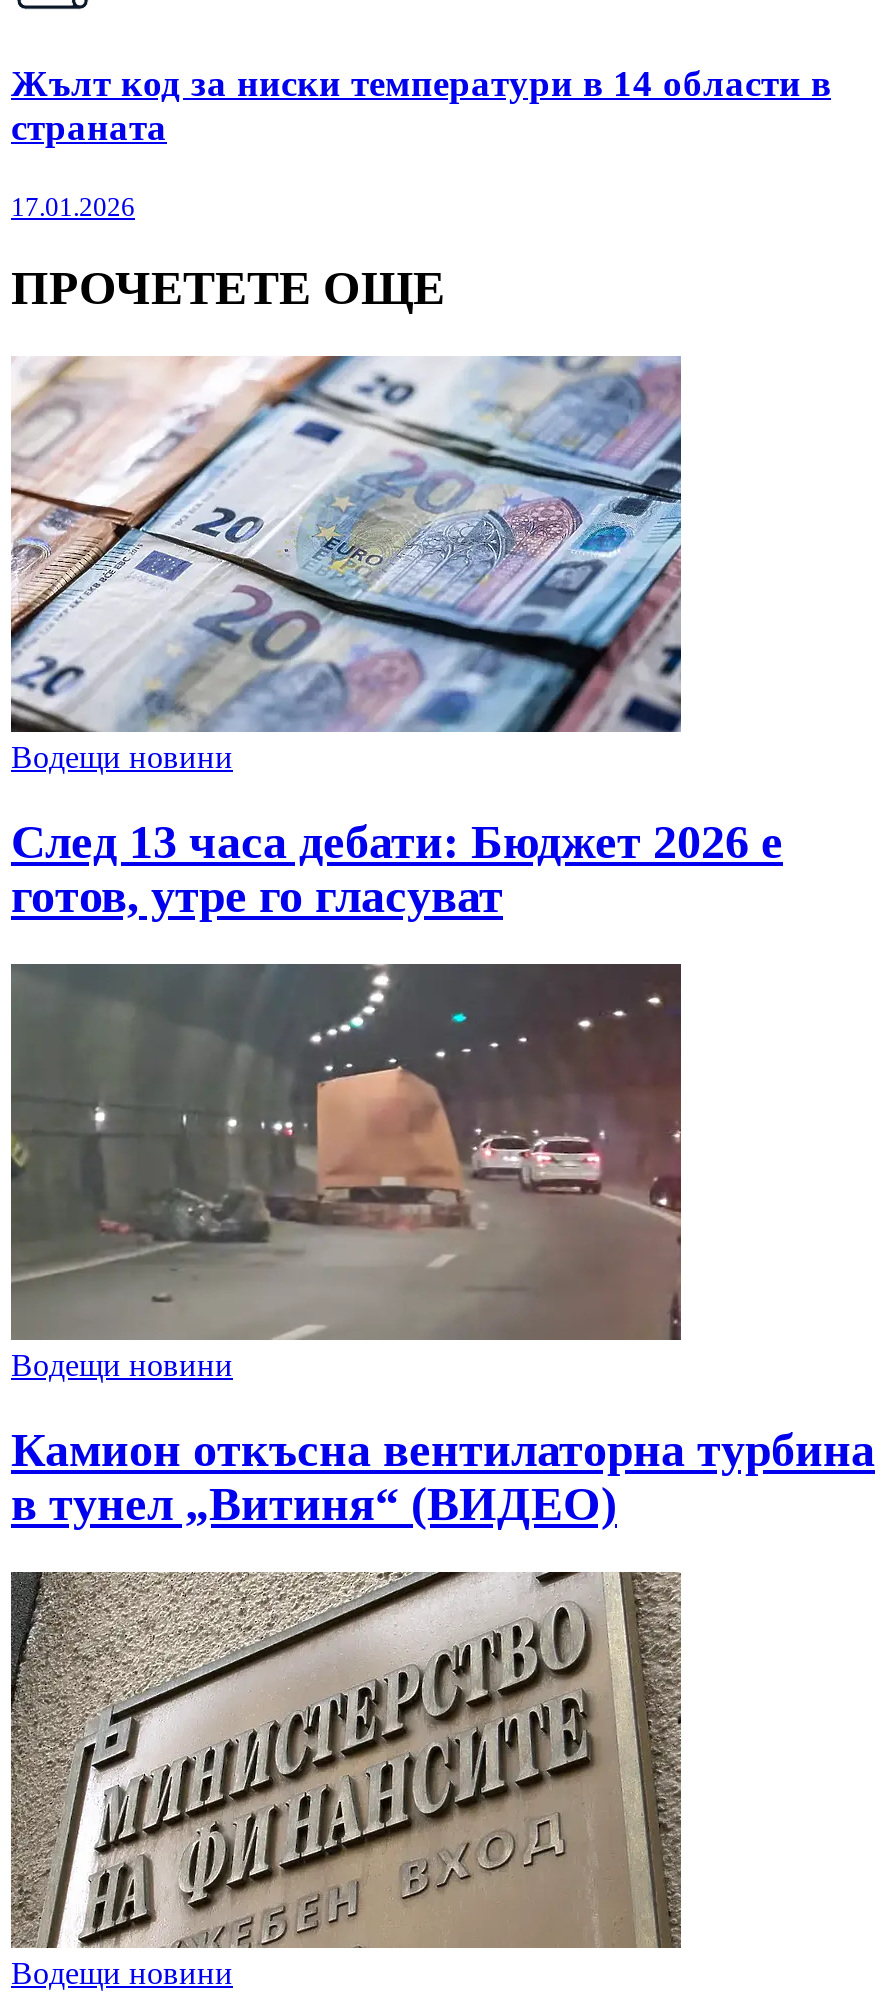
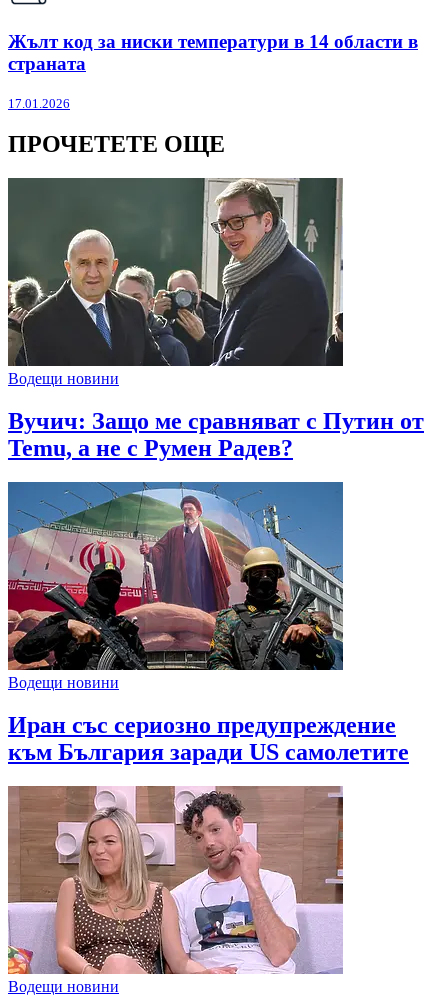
[9,354,683,734] [image] -> [7,177,343,367] [image]
[11,816,783,922] След 13 часа дебати: Бюджет 2026 е | готов, утре го гласуват -> [8,408,424,461] Вучич: Защо ме сравняват с Путин от | Temu, а не с Румен Радев?
[9,962,683,1342] [image] -> [7,481,344,671] [image]
[11,1424,875,1530] Камион откъсна вентилаторна турбина | в тунел „Витиня“ (ВИДЕО) -> [8,712,409,765] Иран със сериозно предупреждение | към България заради US самолетите
[9,1570,683,1950] [image] -> [7,786,343,975] [image]

